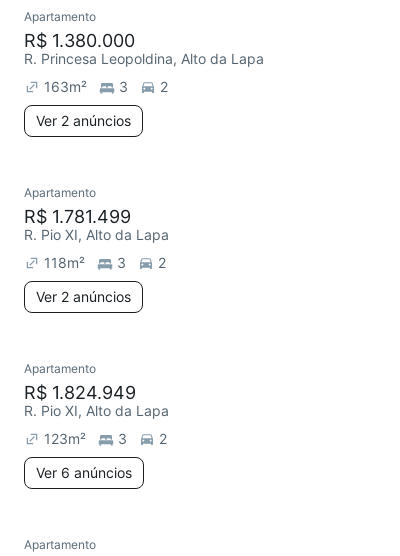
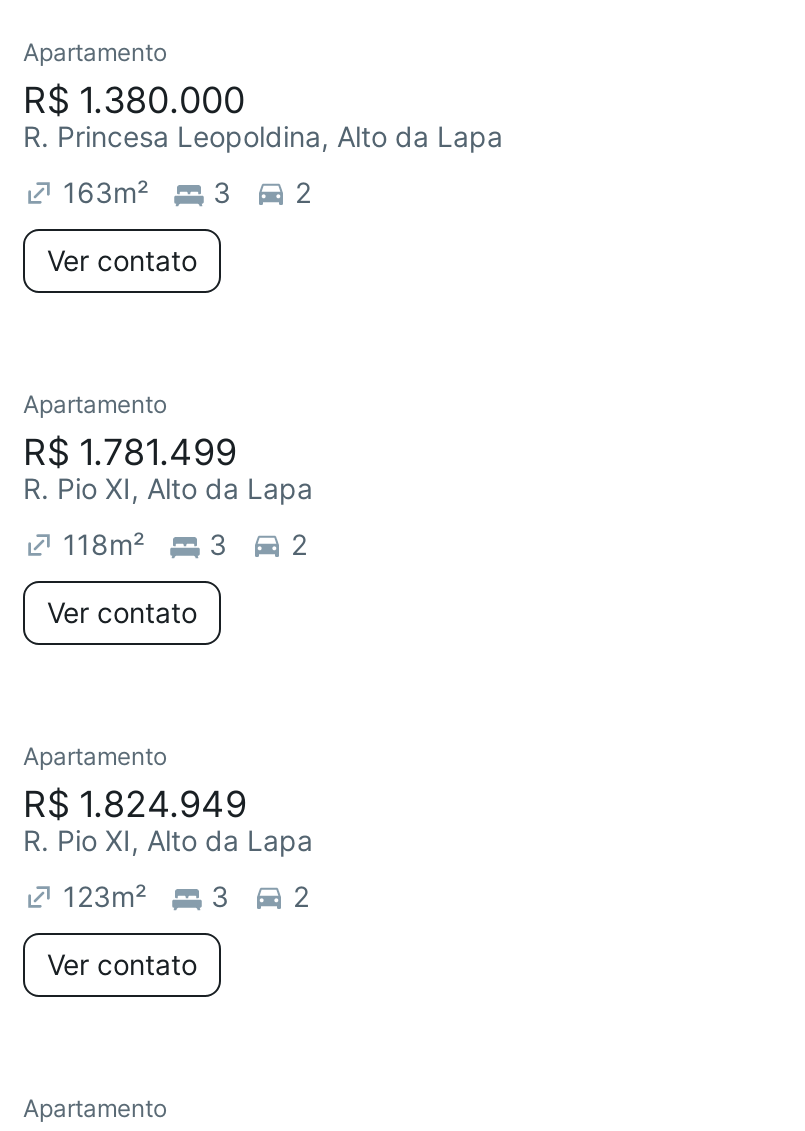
[36,112,131,129] Ver 2 anúncios -> [47,243,197,277] Ver contato
[36,288,131,305] Ver 2 anúncios -> [47,595,197,629] Ver contato
[36,464,132,481] Ver 6 anúncios -> [47,947,197,981] Ver contato

